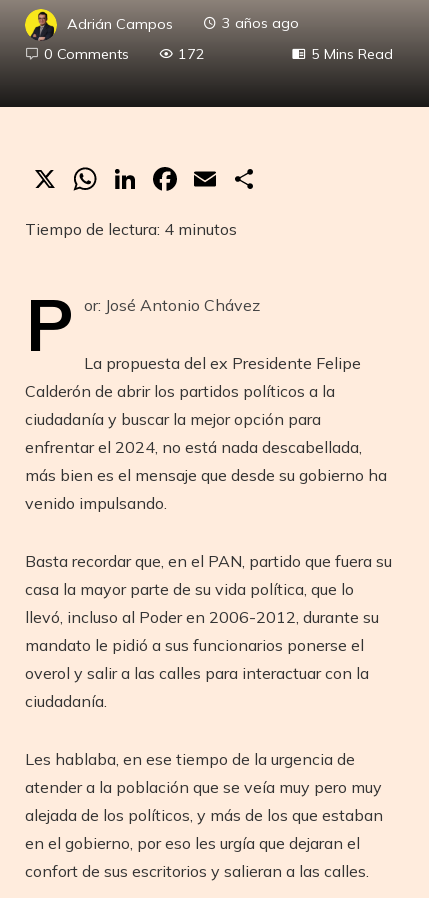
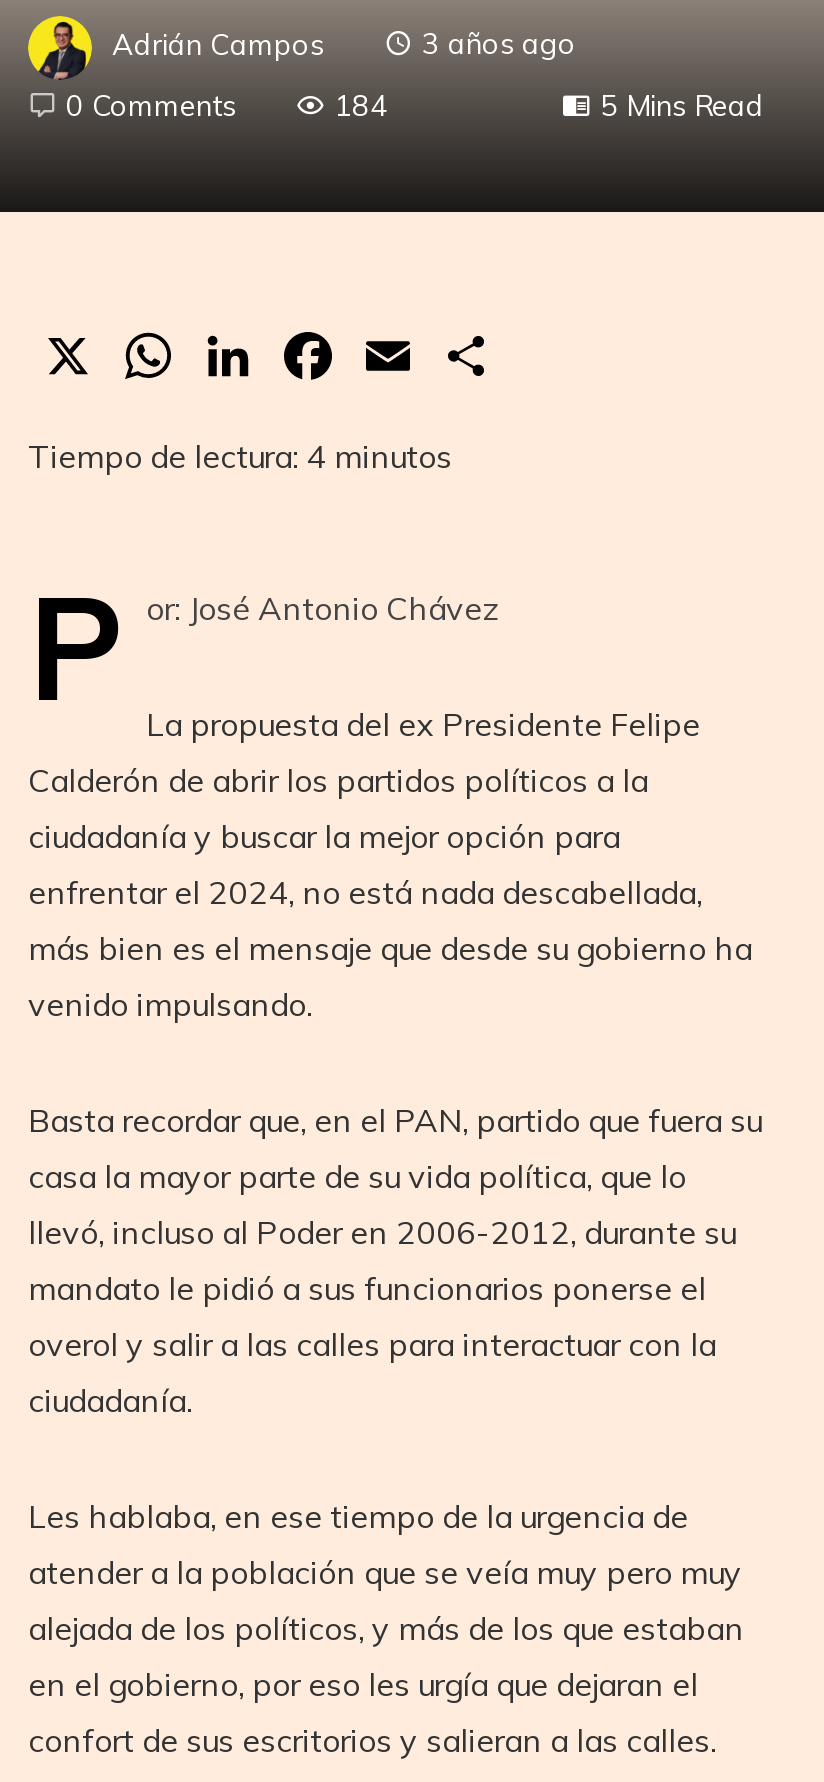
[178,45,205,63] 172 -> [334,88,388,124] 184

